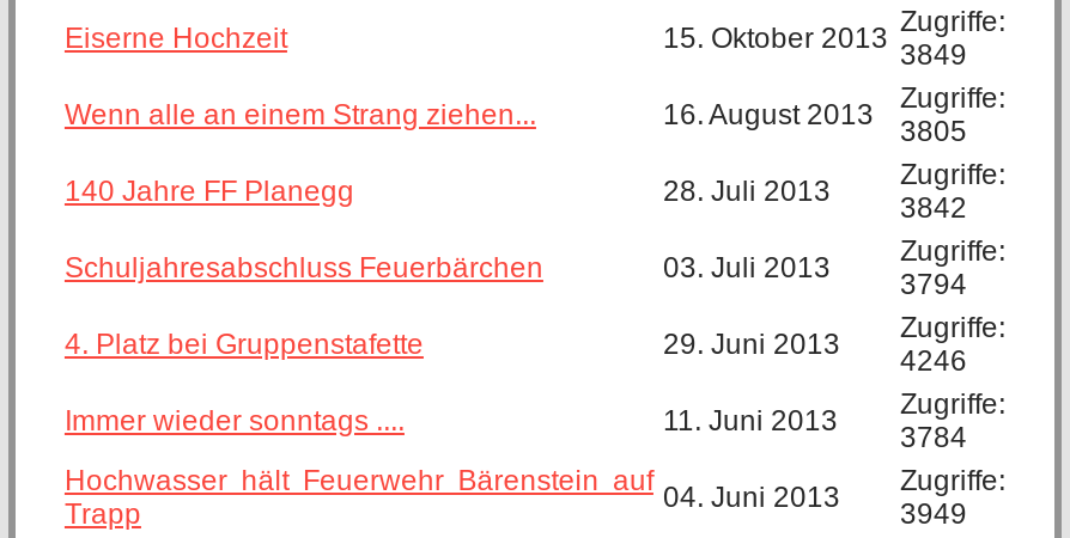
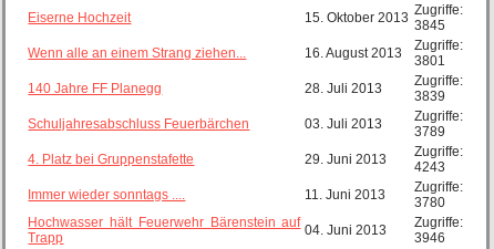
[663,5,1005,72] 15. Oktober 2013 Zugriffe: 3849 -> [305,2,464,33] 15. Oktober 2013 Zugriffe: 3845
[663,81,1005,148] 16. August 2013 3805 Zugriffe: -> [305,38,464,69] 16. August 2013 3801 Zugriffe:
[900,191,967,225] 3842 -> [415,89,446,104] 3839
[900,268,967,301] 3794 -> [415,124,446,139] 3789
[663,311,1005,378] 29. Juni 2013 4246 Zugriffe: -> [305,144,464,175] 29. Juni 2013 4243 Zugriffe:
[663,387,1005,454] 11. Juni 2013 3784 Zugriffe: -> [305,179,464,210] 11. Juni 2013 3780 Zugriffe:
[65,464,1005,531] Hochwasser hält Feuerwehr Bärenstein auf 04. Juni 2013 3949 Zugriffe: -> [28,215,464,246] Hochwasser hält Feuerwehr Bärenstein auf 04. Juni 2013 3946 Zugriffe:

